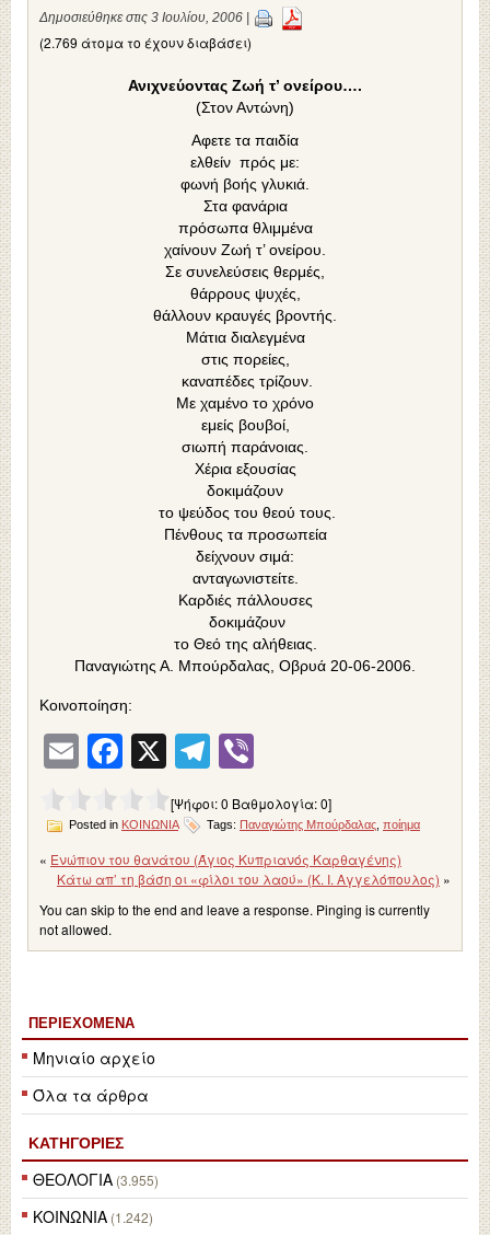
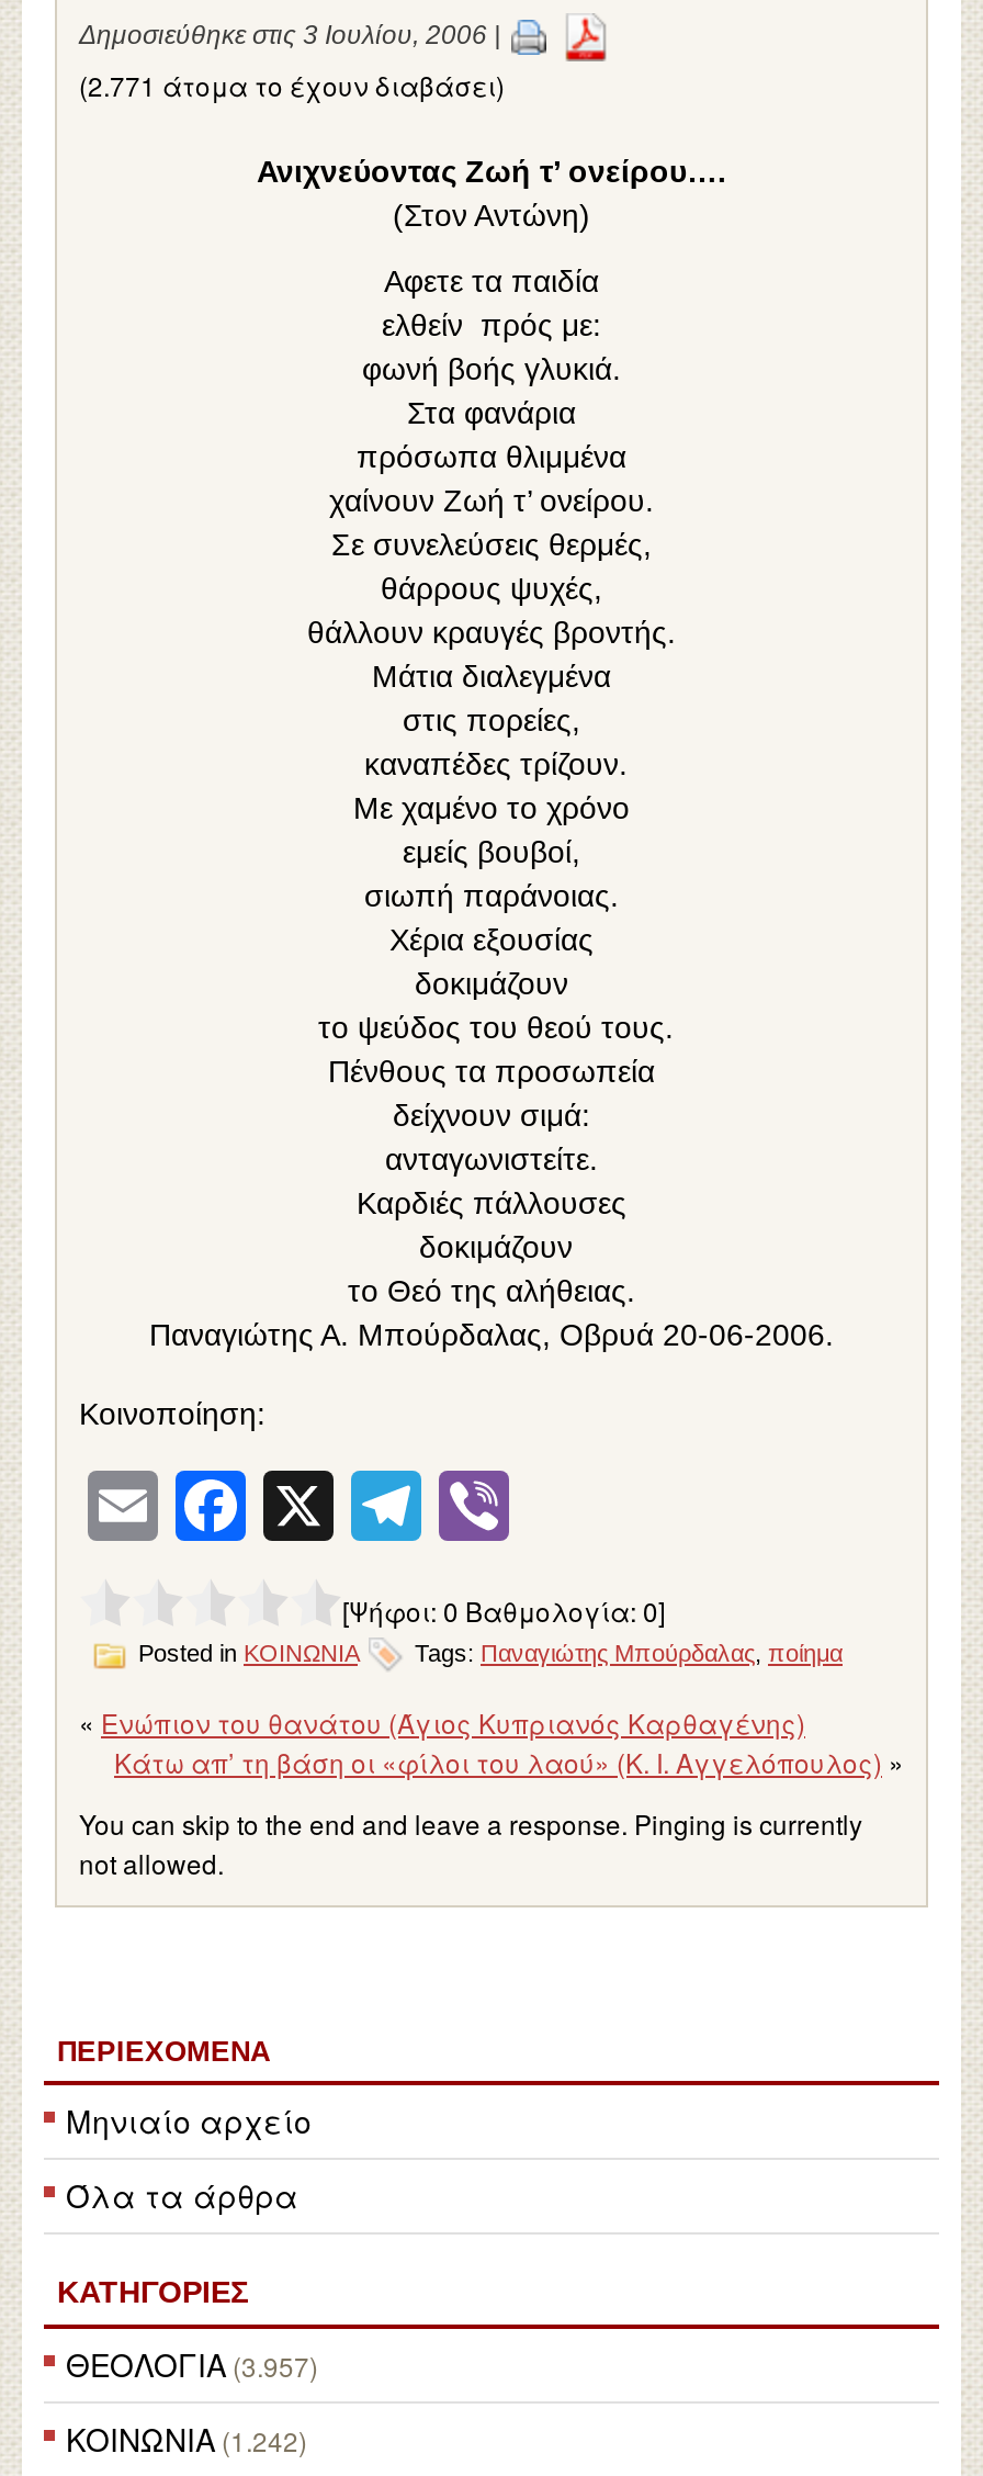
[39,33,252,52] (2.769 άτομα το έχουν διαβάσει) -> [79,66,505,103] (2.771 άτομα το έχουν διαβάσει)
[33,1168,159,1190] ΘΕΟΛΟΓΙΑ (3.955) -> [66,2342,318,2386] ΘΕΟΛΟΓΙΑ (3.957)

